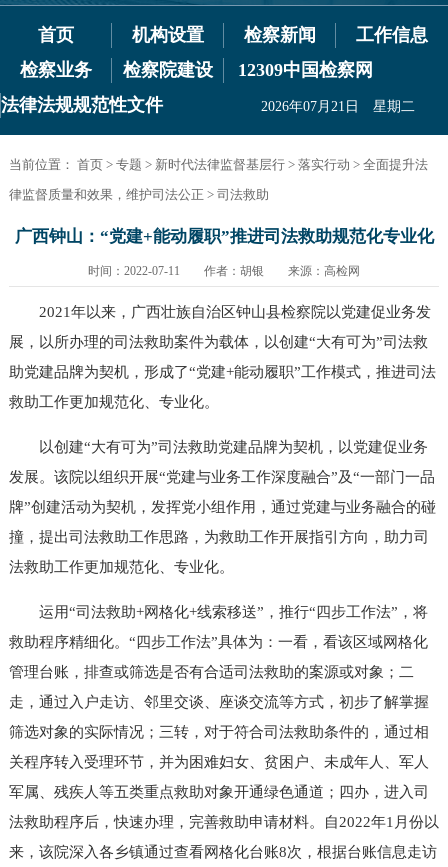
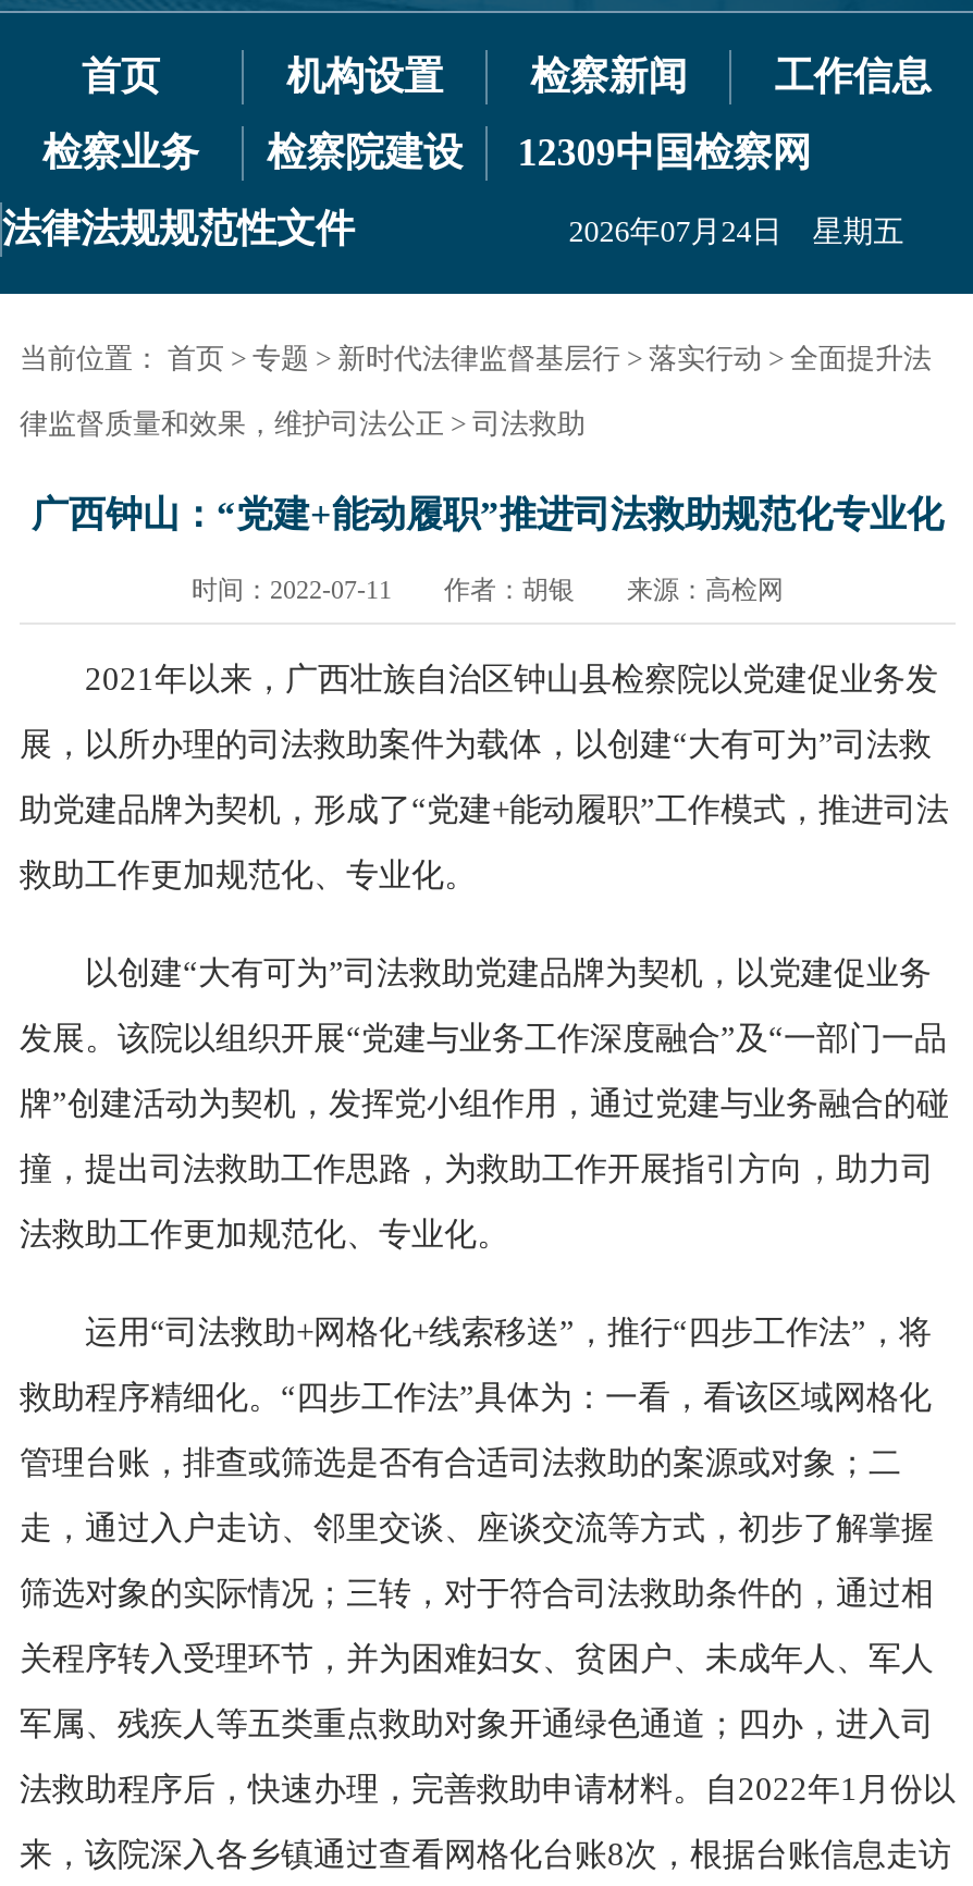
[261,99,415,114] 2026年07月21日 星期二 -> [569,216,904,248] 2026年07月24日 星期五

